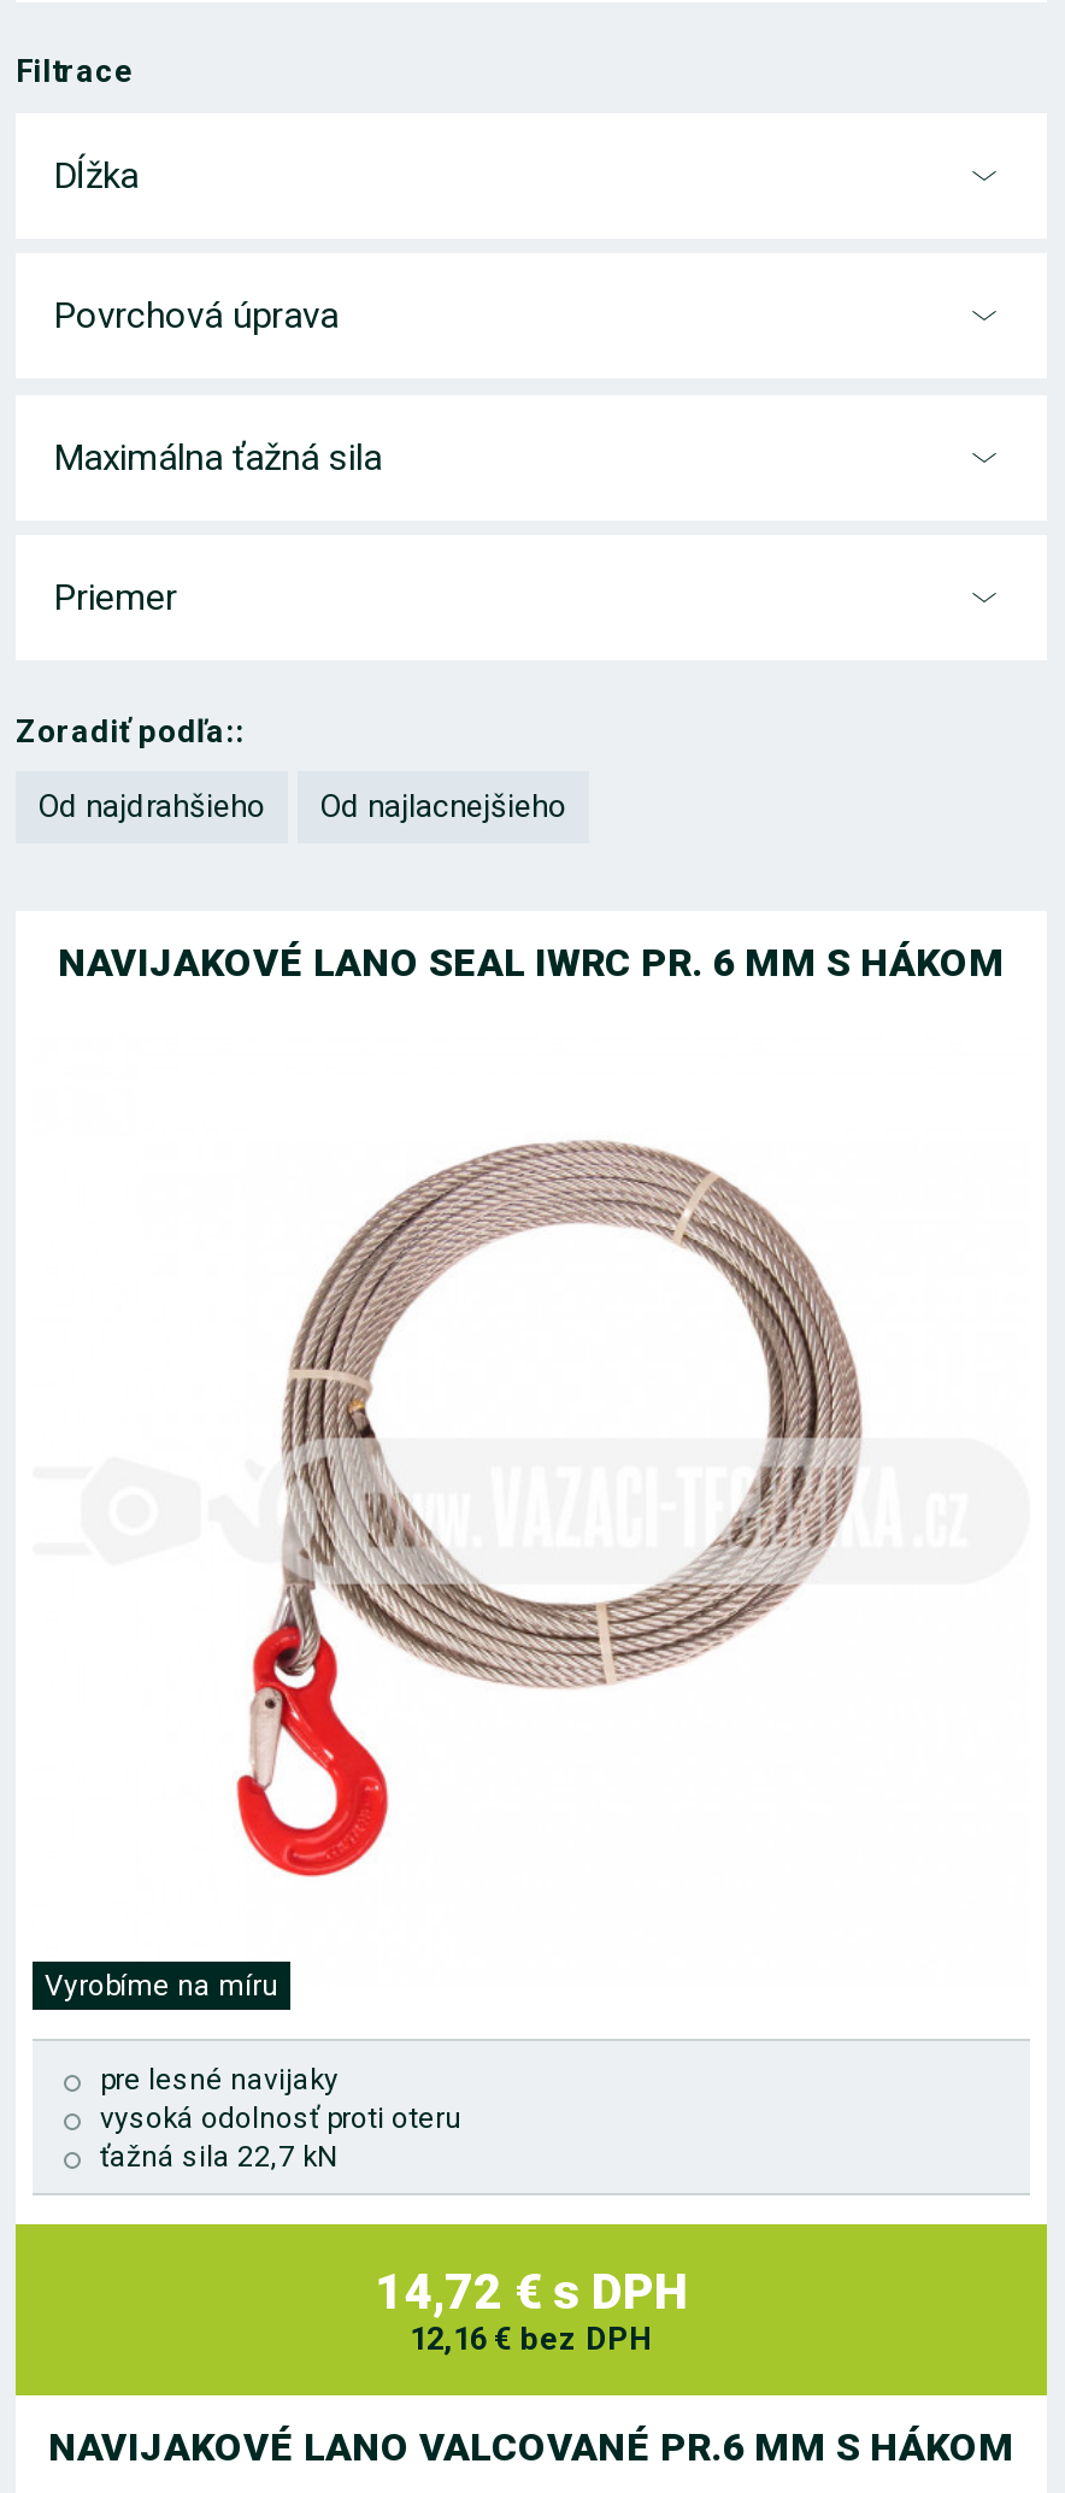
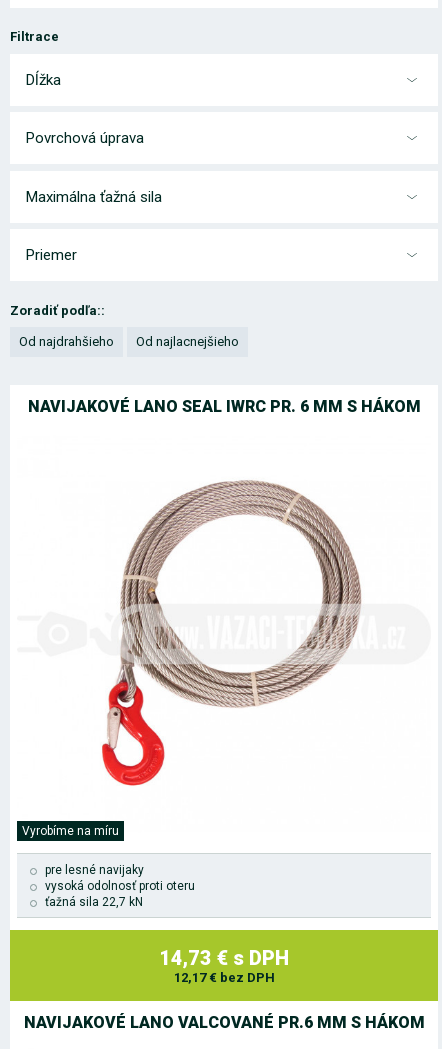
[375,2264,688,2322] 14,72 € s DPH -> [159,946,289,970] 14,73 € s DPH
[410,2322,653,2358] 12,16 € bez DPH -> [173,970,274,985] 12,17 € bez DPH

